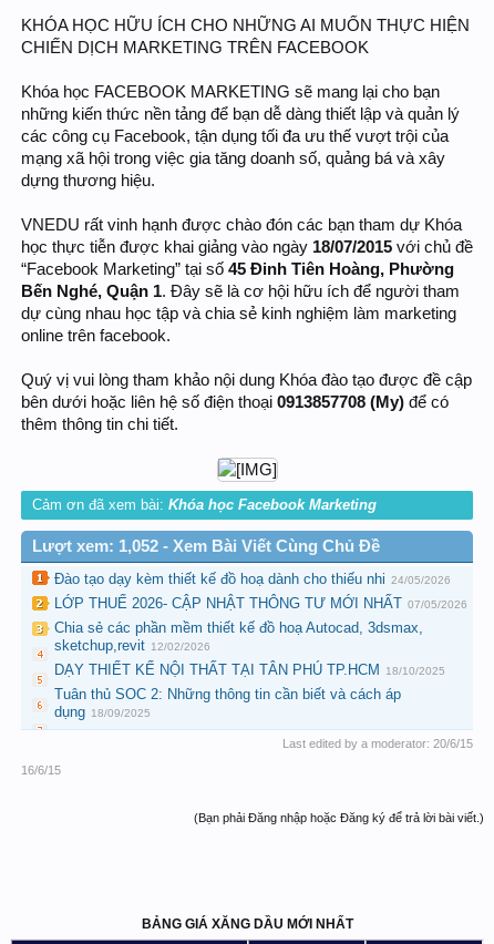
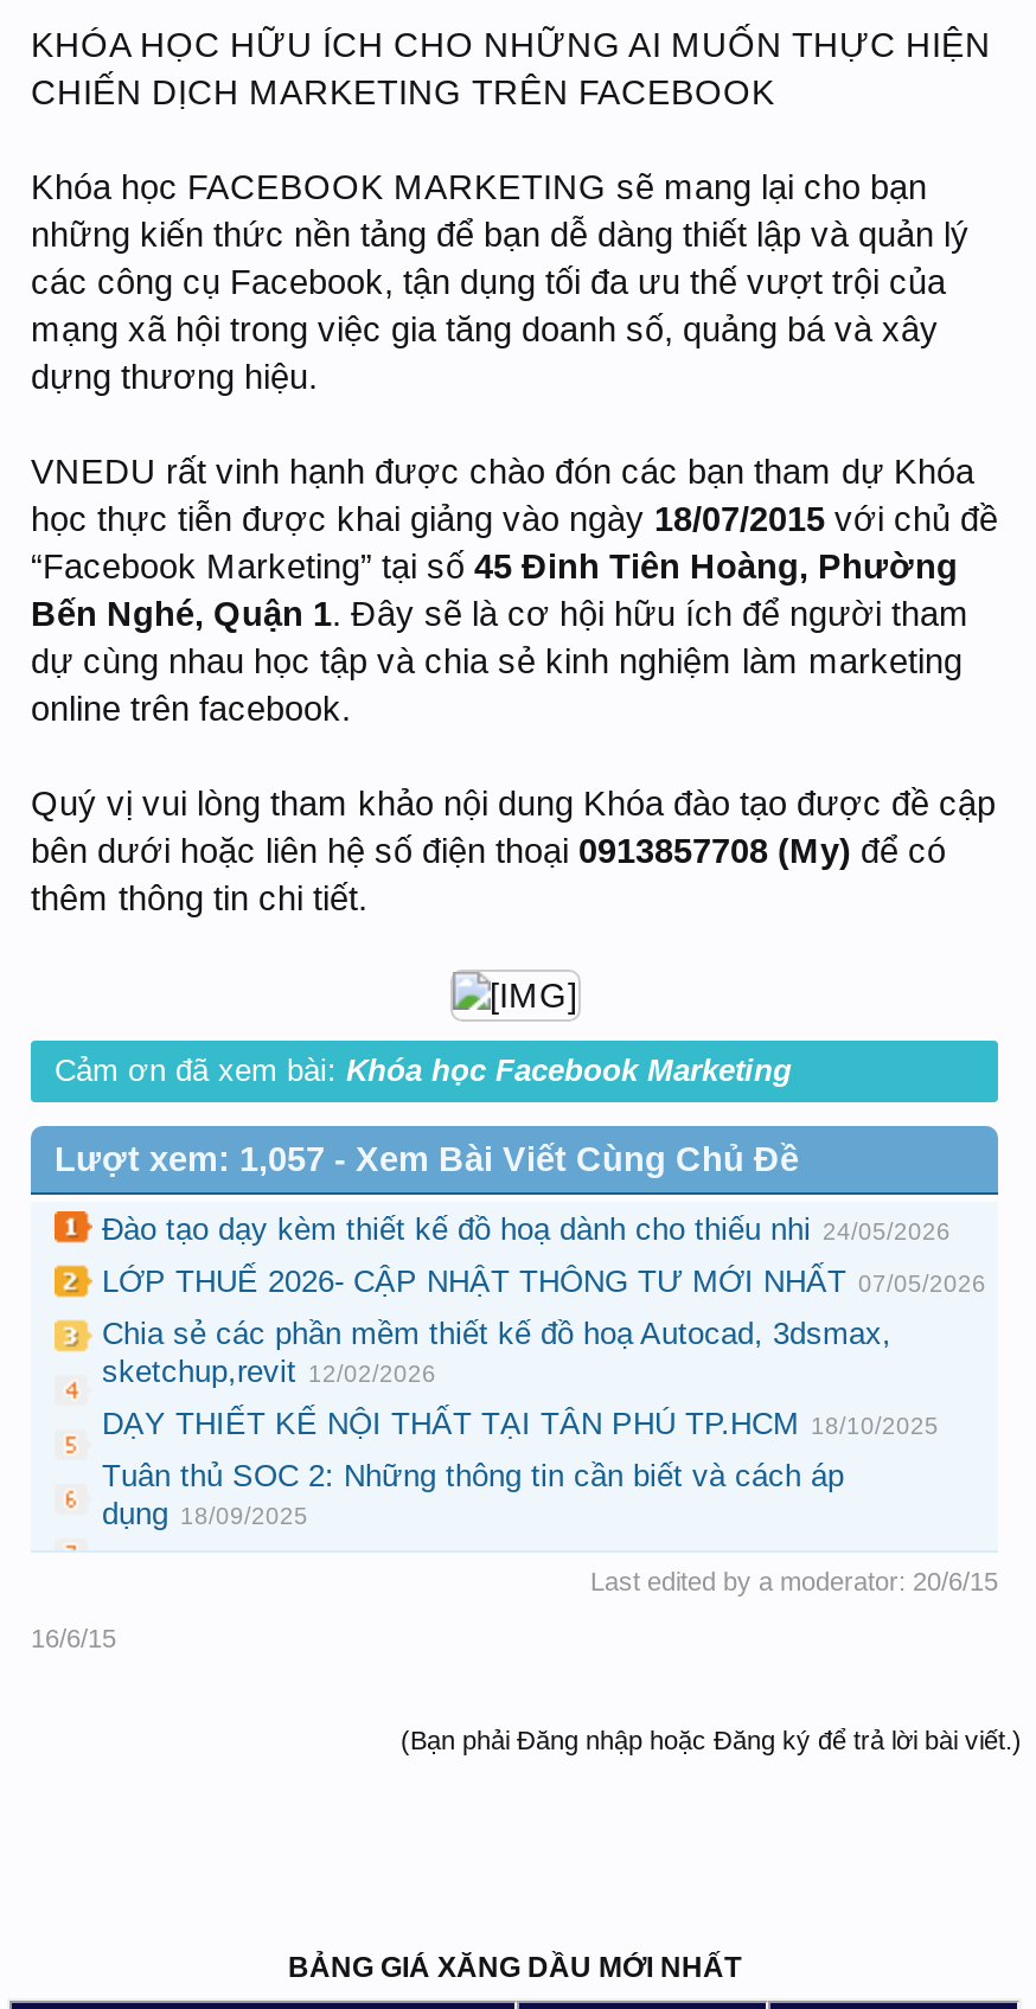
[32,538,380,555] Lượt xem: 1,052 - Xem Bài Viết Cùng Chủ Đề -> [55,1141,799,1179] Lượt xem: 1,057 - Xem Bài Viết Cùng Chủ Đề

